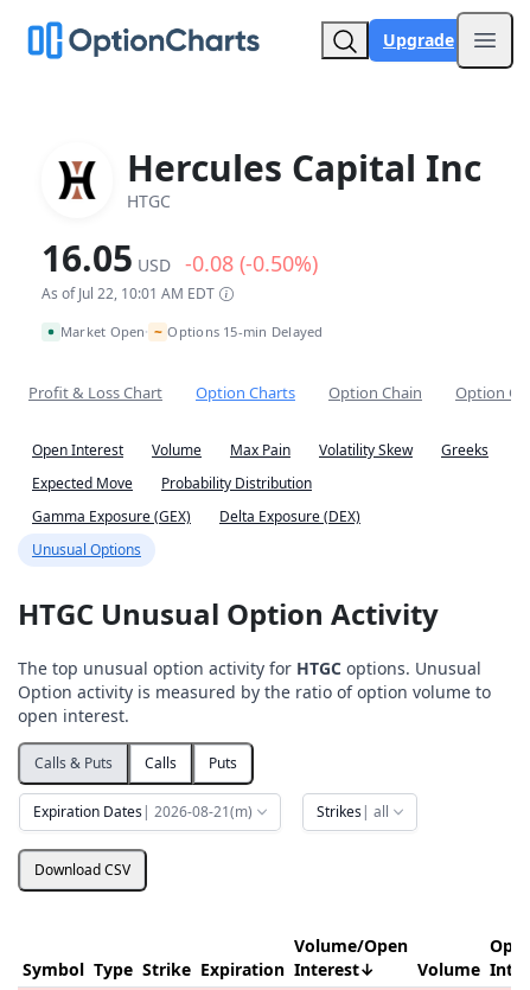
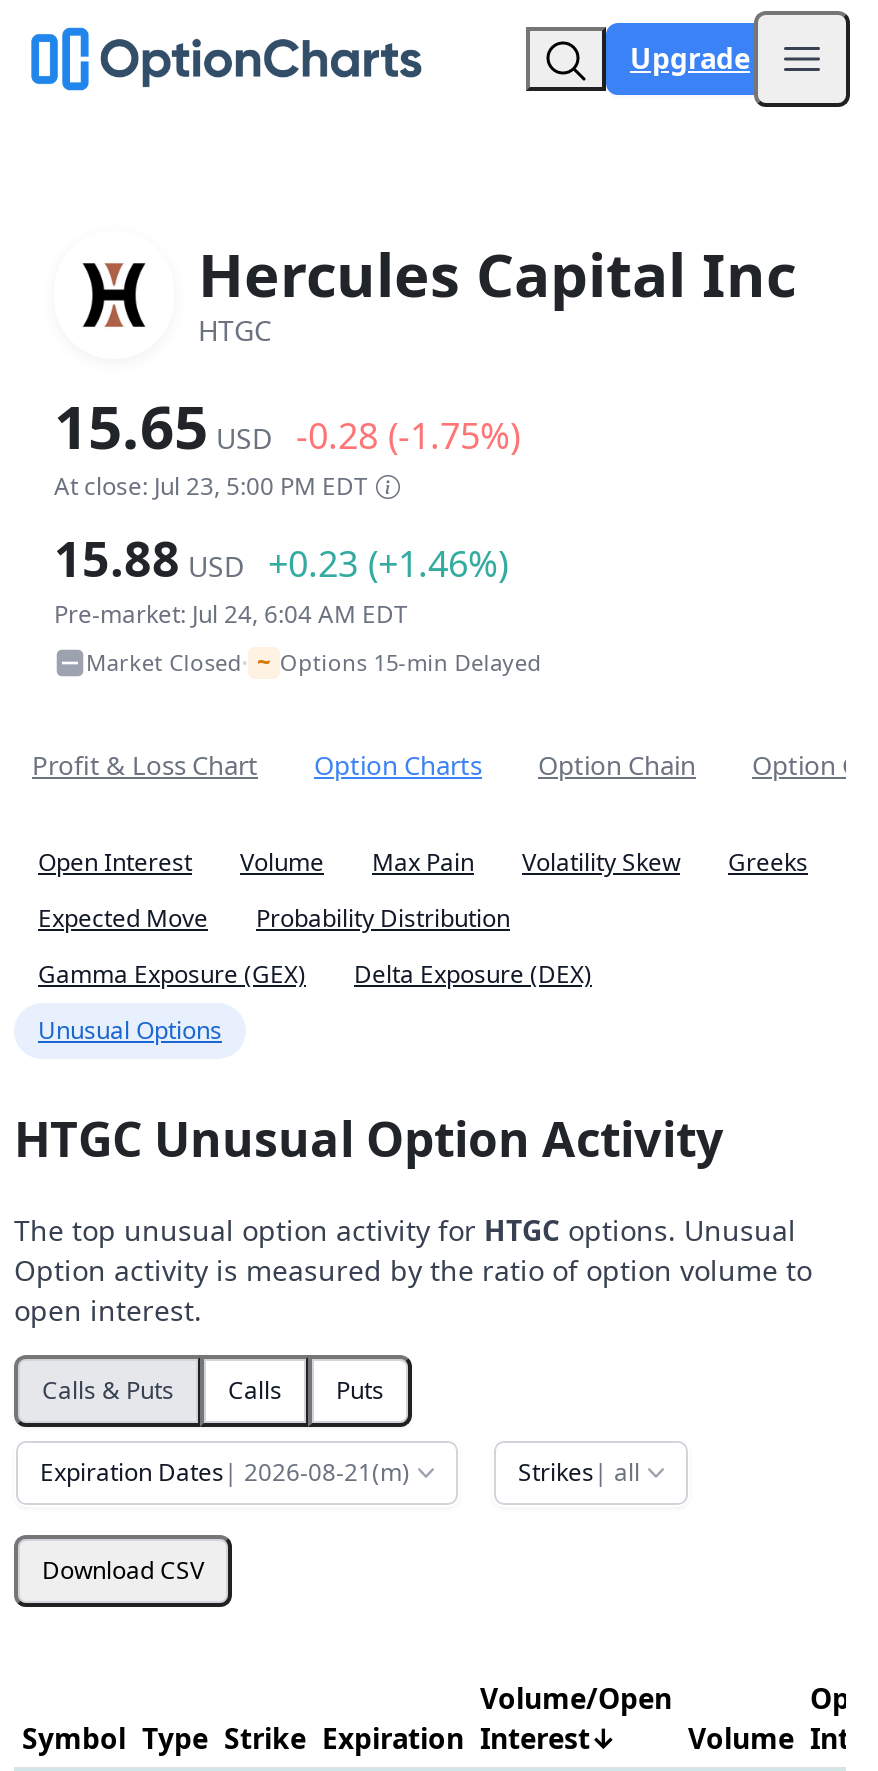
[41,234,323,341] 16.05 USD -0.08 (-0.50%) | As of Jul 22, 10:01 AM EDT | Market Open • ~ Options 15-min Delayed -> [54,385,542,677] 15.65 USD -0.28 (-1.75%) | At close: Jul 23, 5:00 PM EDT | 15.88 USD +0.23 (+1.46%) | Pre-market: Jul 24, 6:04 AM EDT | Market Closed • ~ Options 15-min Delayed

